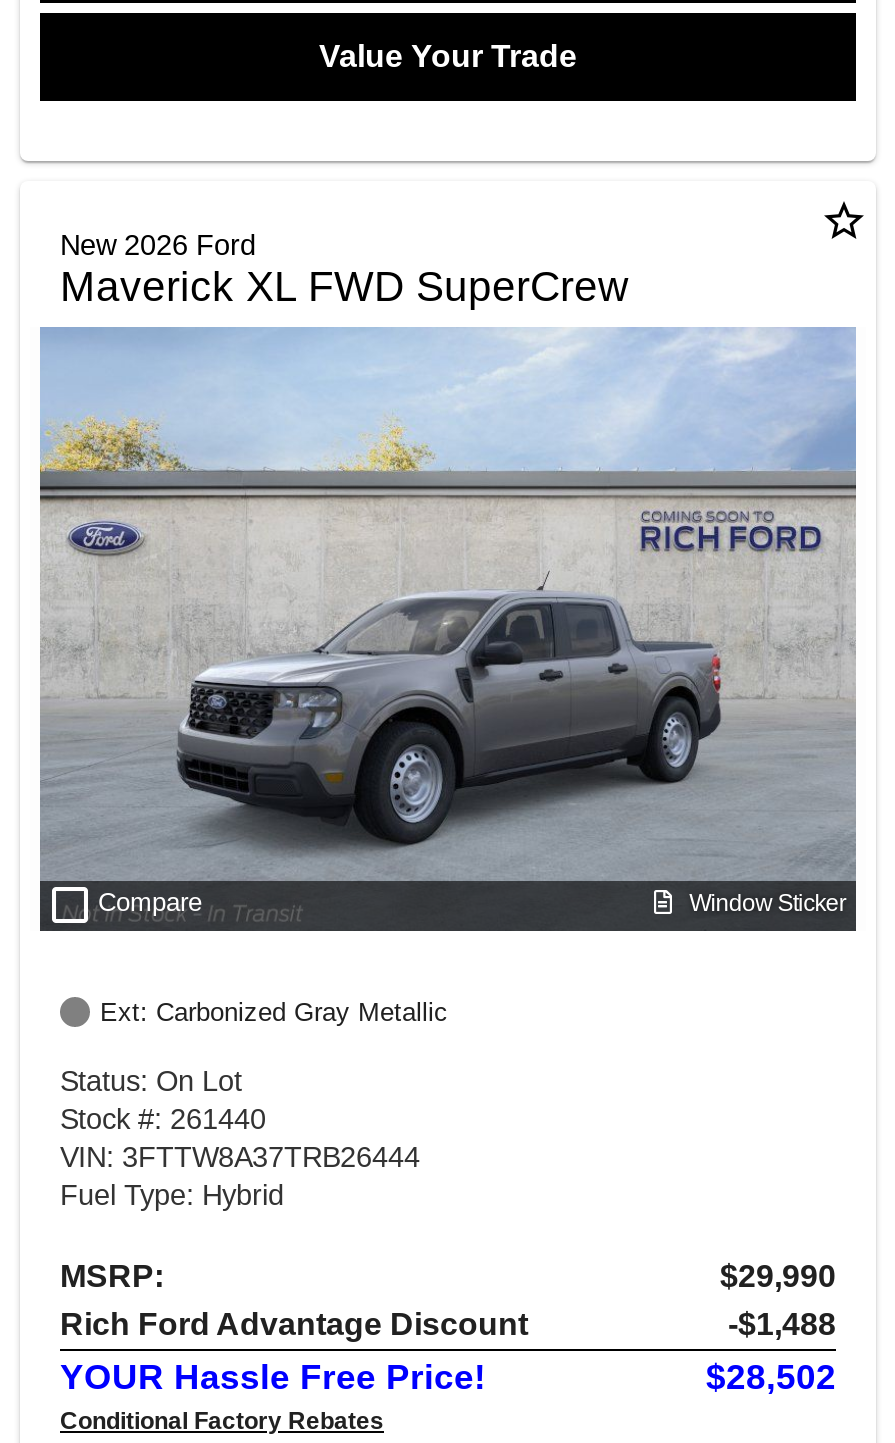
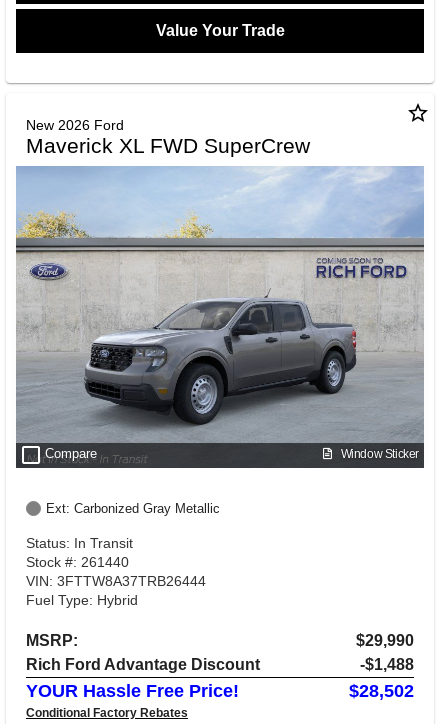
[60,1064,242,1096] Status: On Lot -> [26,535,133,551] Status: In Transit

